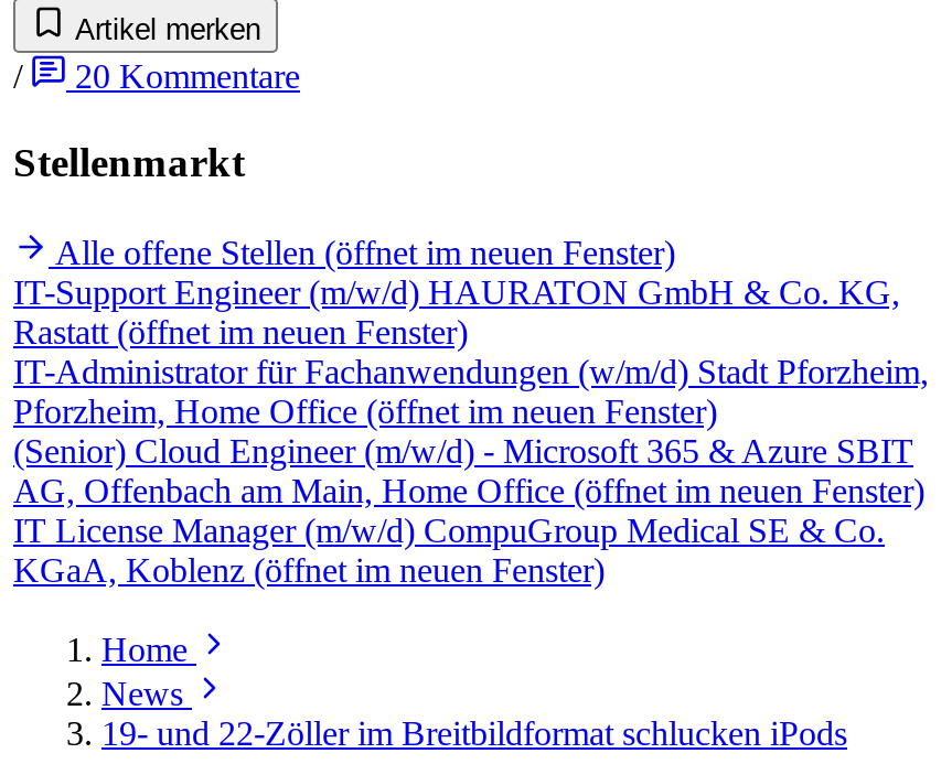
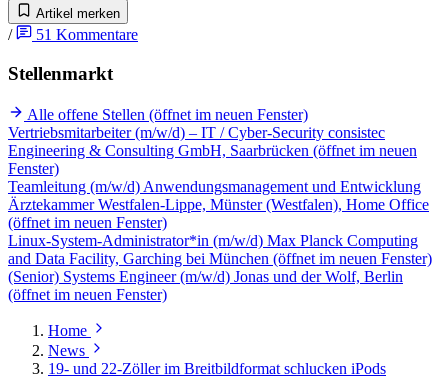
[75,58,300,95] 20 Kommentare -> [36,26,138,43] 51 Kommentare
[13,273,929,588] IT-Support Engineer (m/w/d) HAURATON GmbH & Co. KG, | Rastatt (öffnet im neuen Fenster) | IT-Administrator für Fachanwendungen (w/m/d) Stadt Pforzheim, | Pforzheim, Home Office (öffnet im neuen Fenster) | (Senior) Cloud Engineer (m/w/d) - Microsoft 365 & Azure SBIT | AG, Offenbach am Main, Home Office (öffnet im neuen Fenster) | IT License Manager (m/w/d) CompuGroup Medical SE & Co. | KGaA, Koblenz (öffnet im neuen Fenster) -> [8,124,432,303] Vertriebsmitarbeiter (m/w/d) – IT / Cyber-Security consistec | Engineering & Consulting GmbH, Saarbrücken (öffnet im neuen | Fenster) | Teamleitung (m/w/d) Anwendungsmanagement und Entwicklung | Ärztekammer Westfalen-Lippe, Münster (Westfalen), Home Office | (öffnet im neuen Fenster) | Linux-System-Administrator*in (m/w/d) Max Planck Computing | and Data Facility, Garching bei München (öffnet im neuen Fenster) | (Senior) Systems Engineer (m/w/d) Jonas und der Wolf, Berlin | (öffnet im neuen Fenster)

